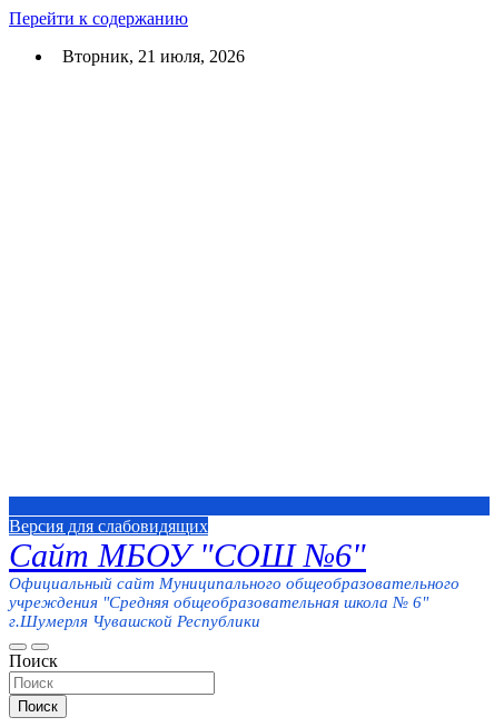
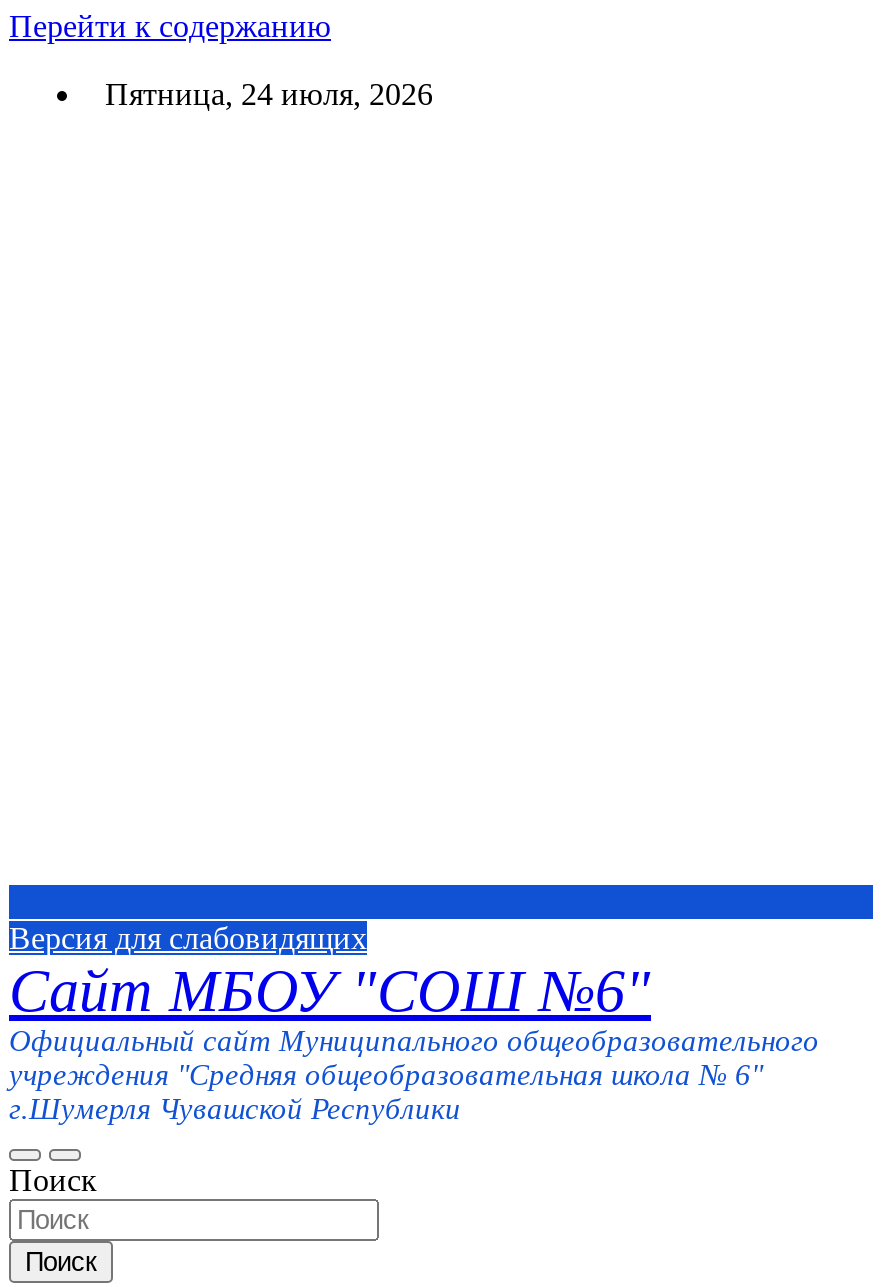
[53,47,245,66] Вторник, 21 июля, 2026 -> [89,77,433,111] Пятница, 24 июля, 2026

